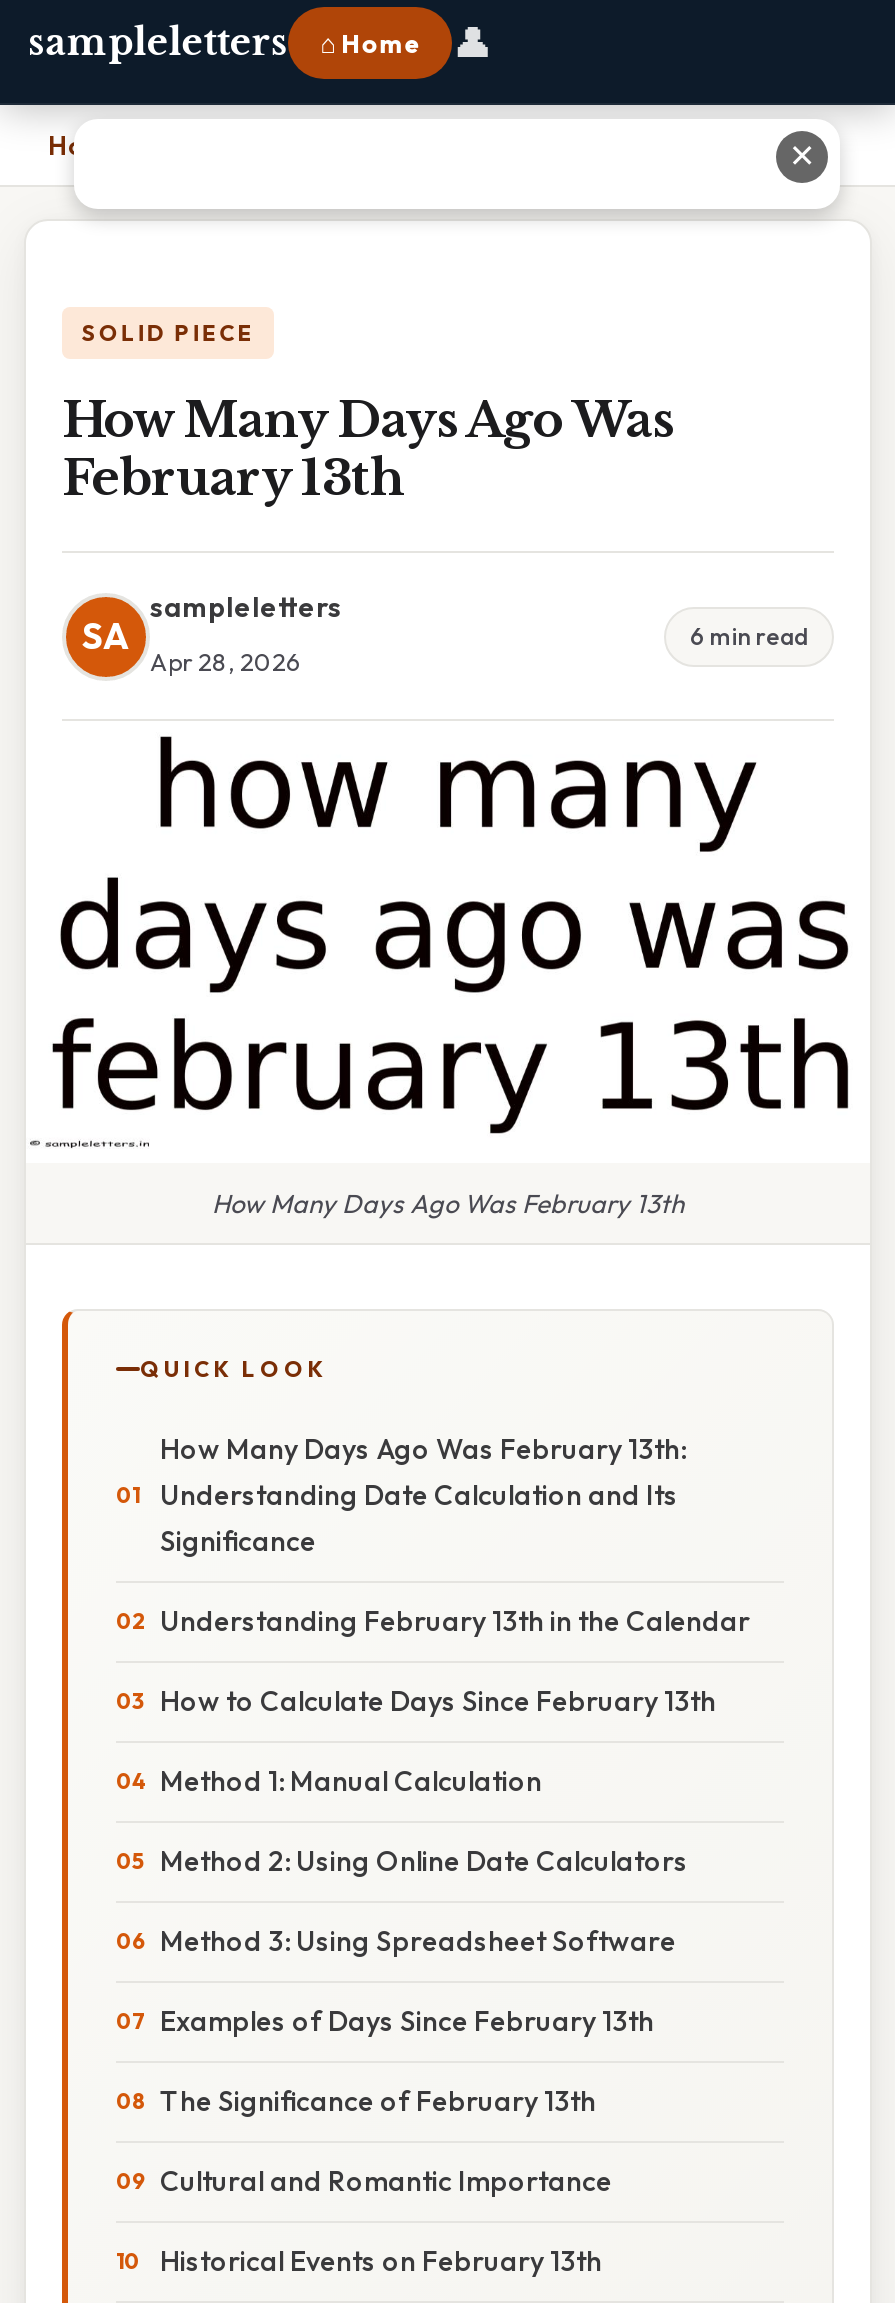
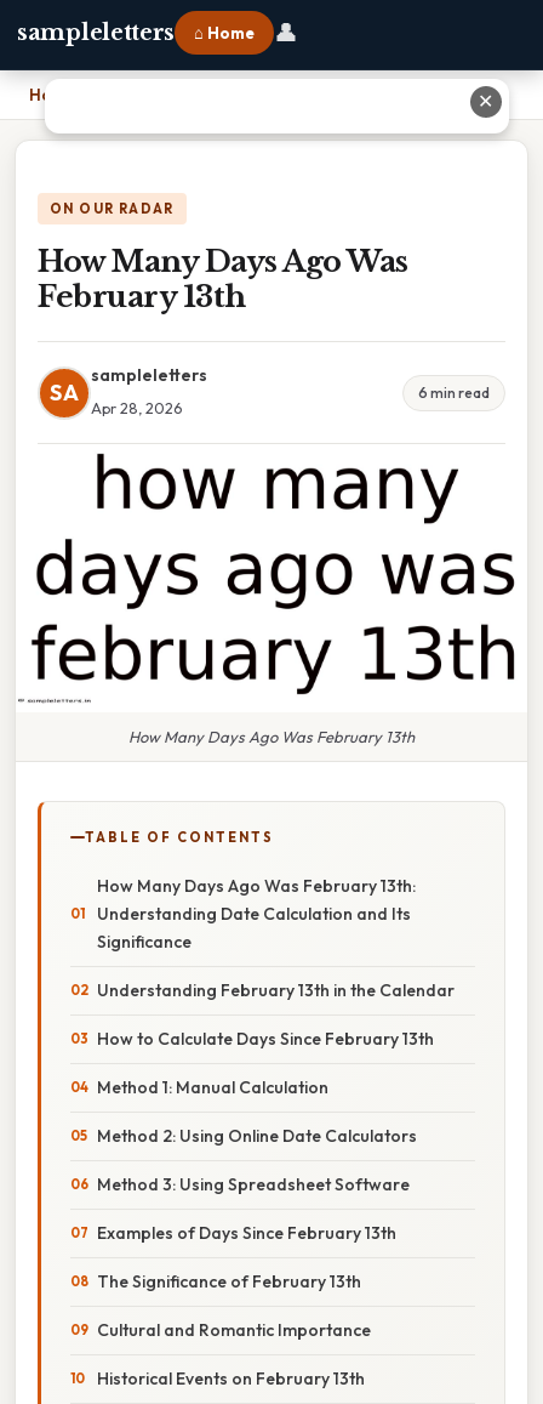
[82,319,255,347] SOLID PIECE -> [50,200,174,217] ON OUR RADAR
[140,1355,328,1383] QUICK LOOK -> [85,829,274,846] TABLE OF CONTENTS

